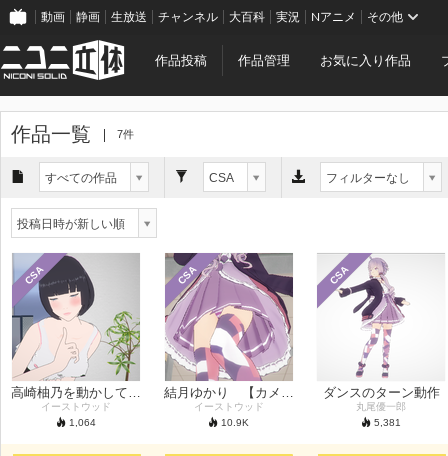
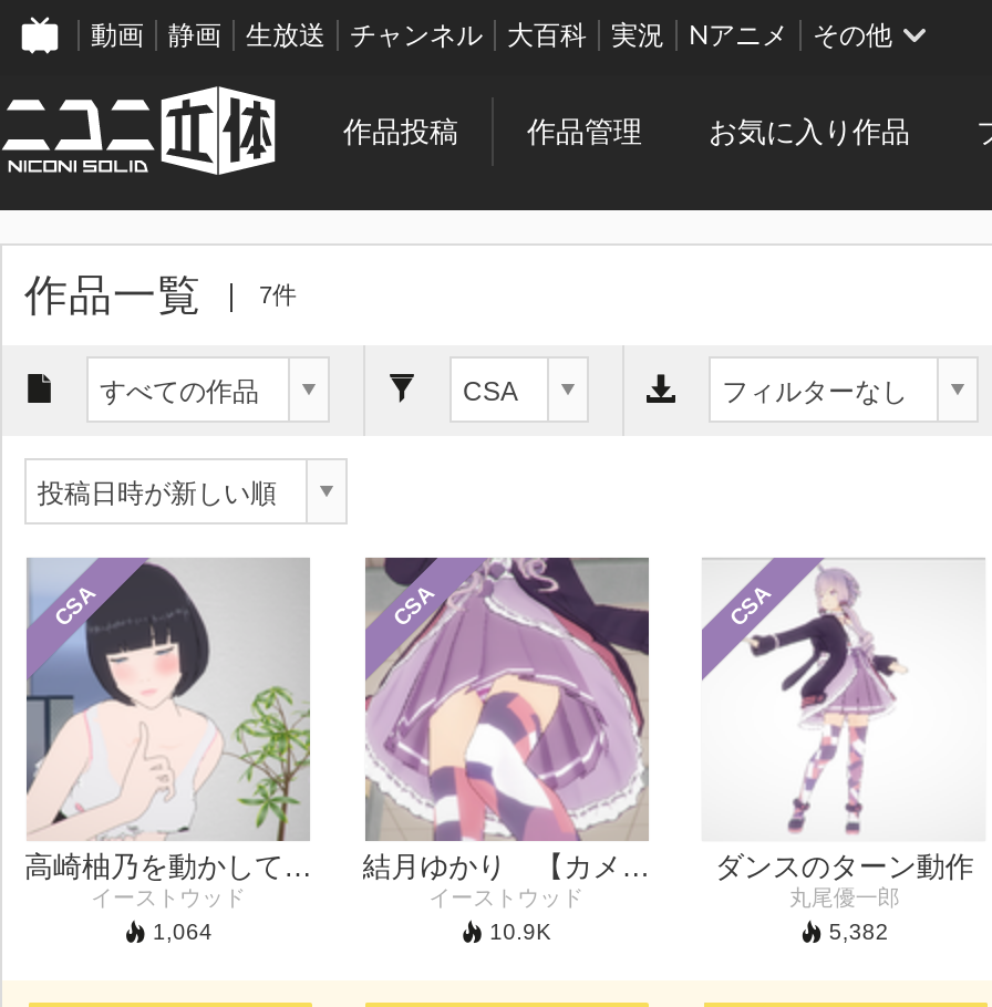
[374,417,401,428] 5,381 -> [829,920,889,944] 5,382

